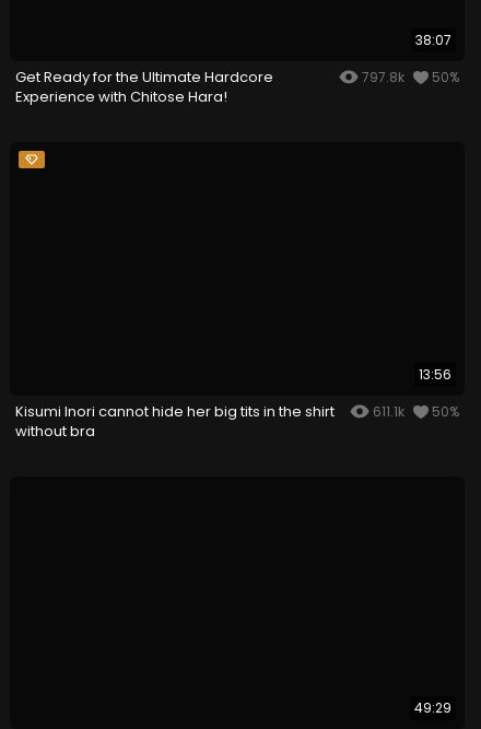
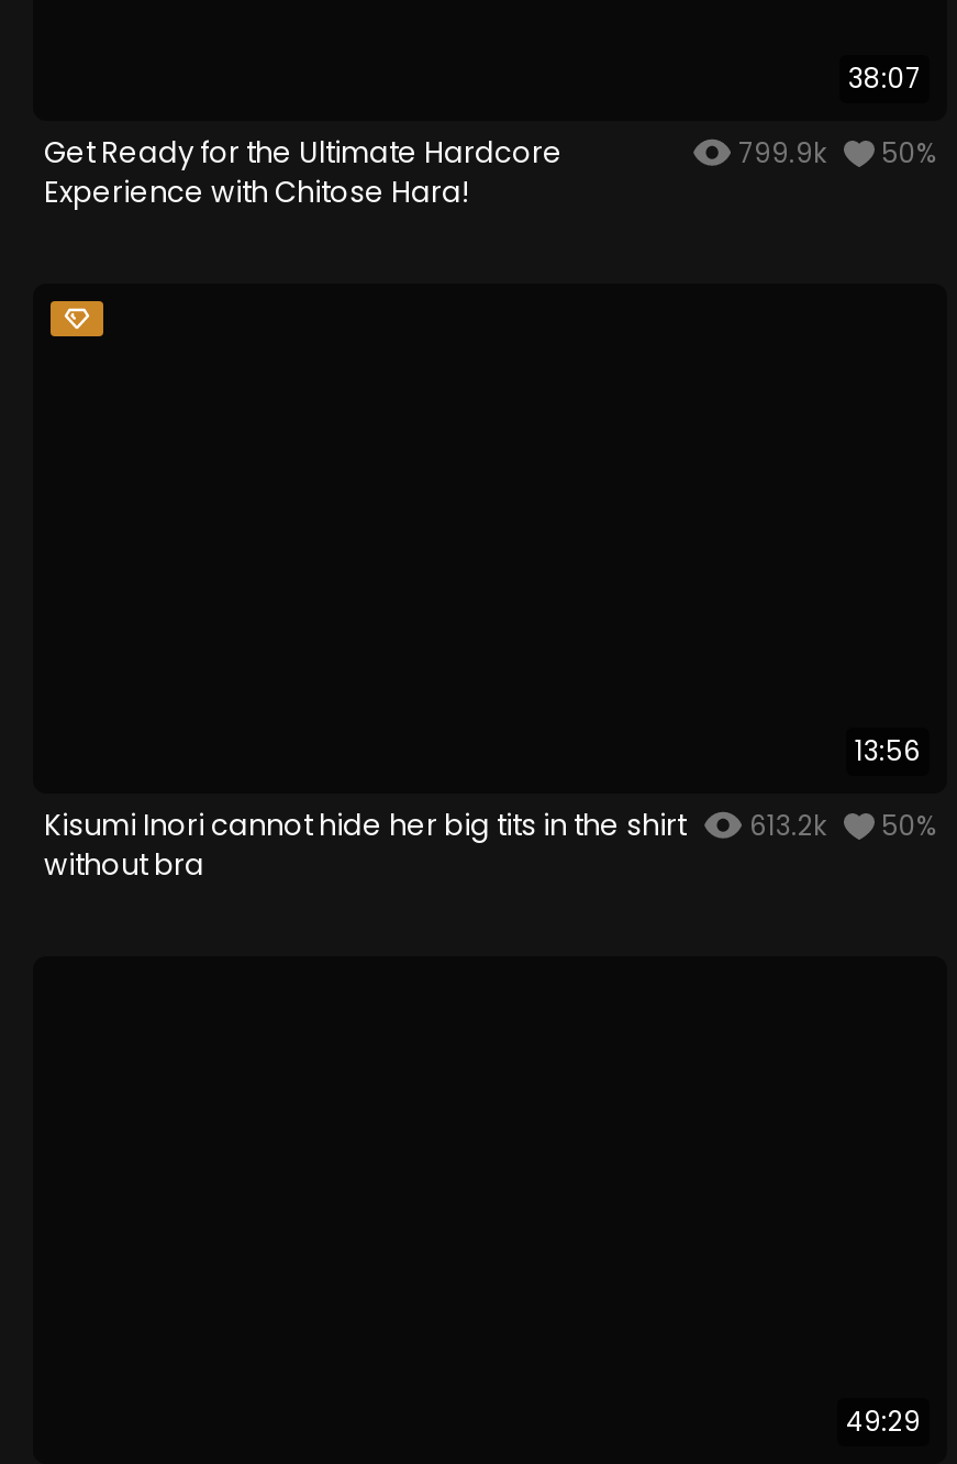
[359,67,459,86] 797.8k 50% -> [732,133,936,171] 799.9k 50%
[15,401,459,421] Kisumi Inori cannot hide her big tits in the shirt 611.1k 50% -> [44,803,936,845] Kisumi Inori cannot hide her big tits in the shirt 613.2k 50%

